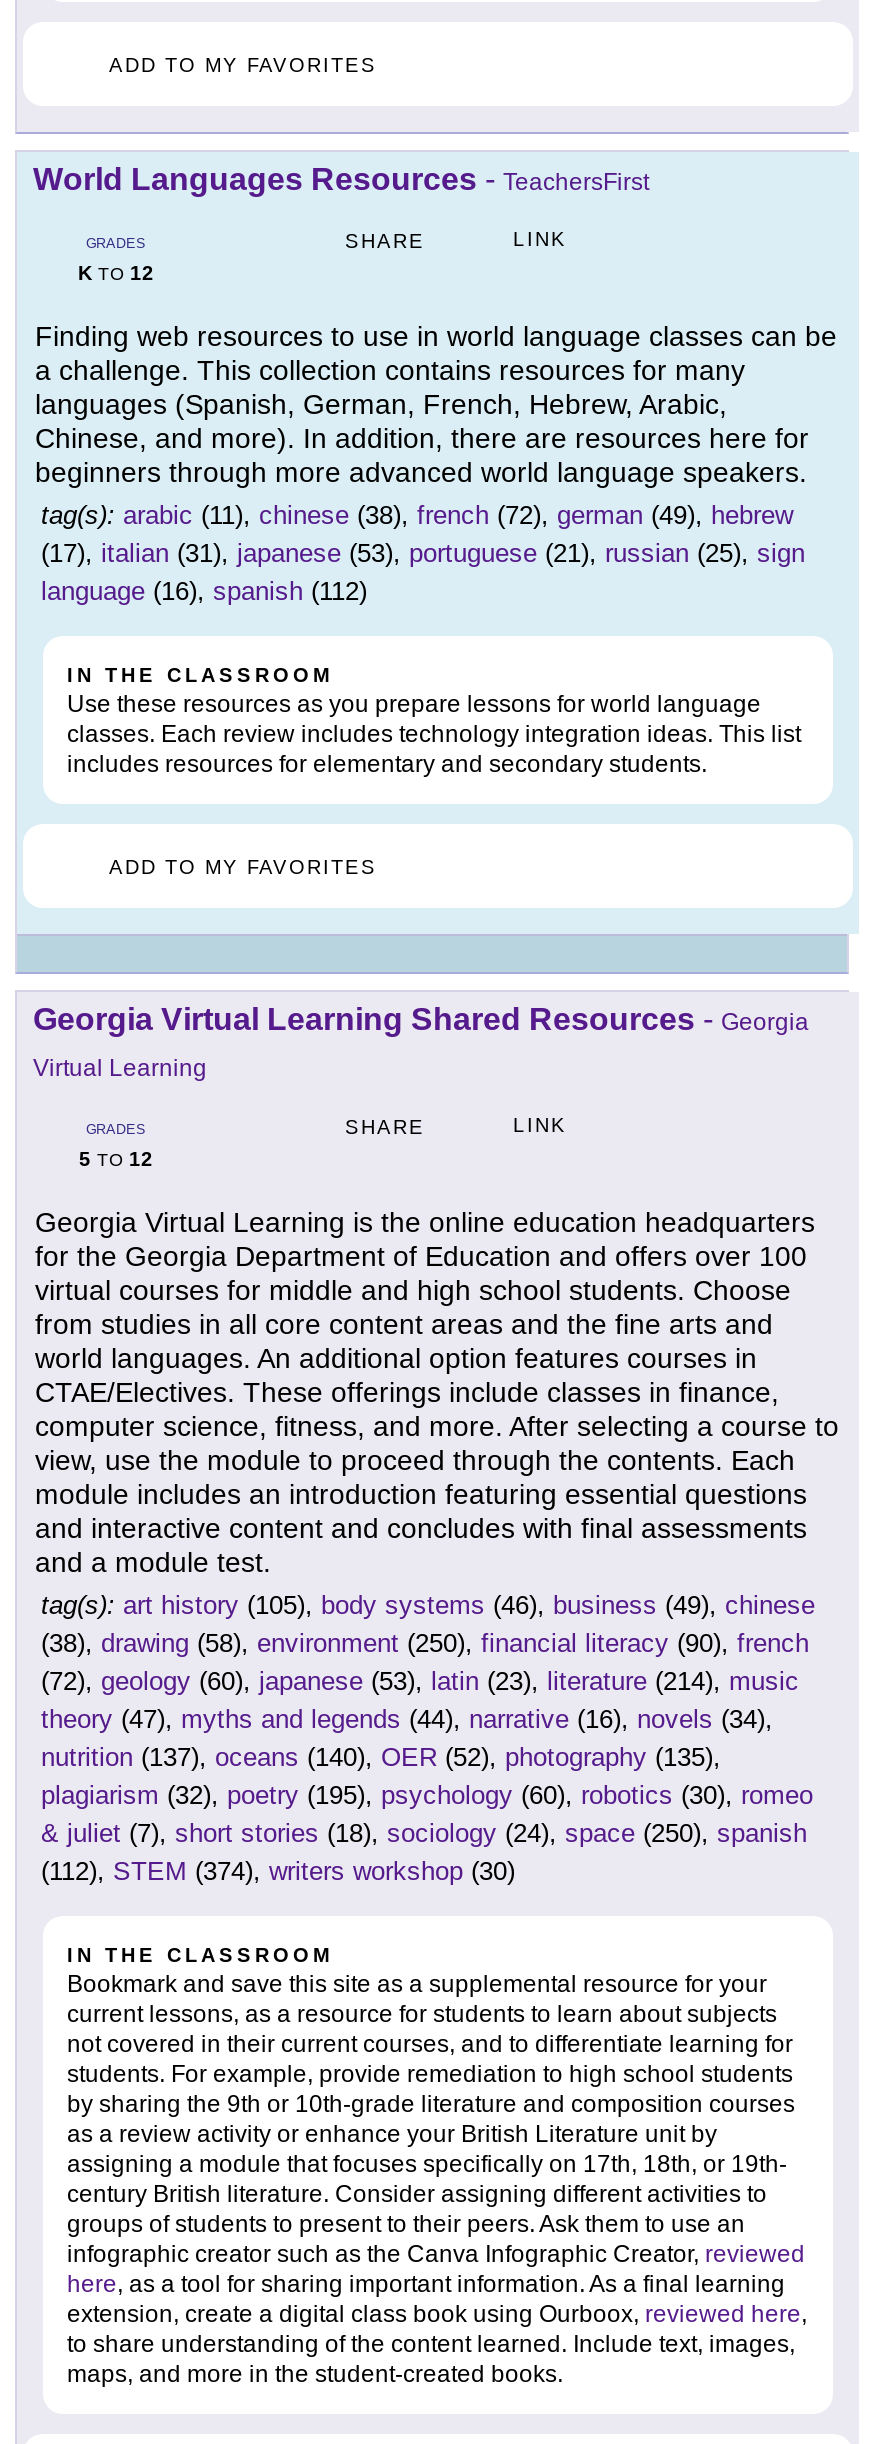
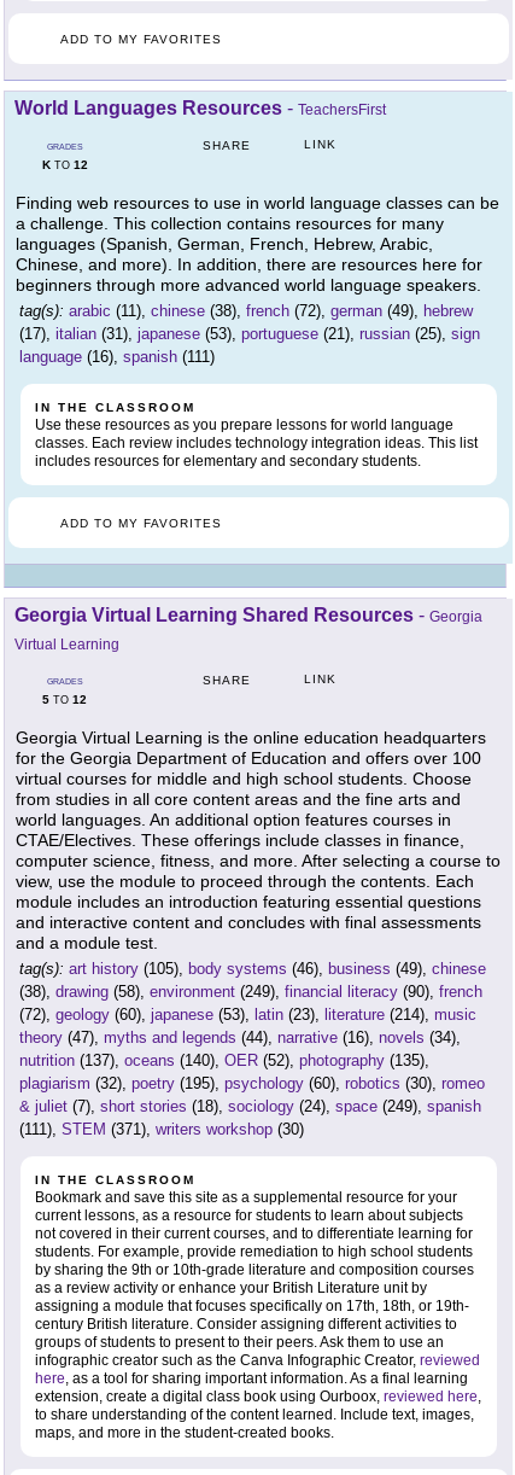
[41,577,367,607] language (16), spanish (112) -> [19,348,215,366] language (16), spanish (111)
[41,1629,809,1659] (38), drawing (58), environment (250), financial literacy (90), french -> [19,983,482,1001] (38), drawing (58), environment (249), financial literacy (90), french
[41,1819,807,1849] & juliet (7), short stories (18), sociology (24), space (250), spanish -> [19,1098,481,1116] & juliet (7), short stories (18), sociology (24), space (249), spanish
[41,1857,515,1887] (112), STEM (374), writers workshop (30) -> [19,1120,304,1139] (111), STEM (371), writers workshop (30)

